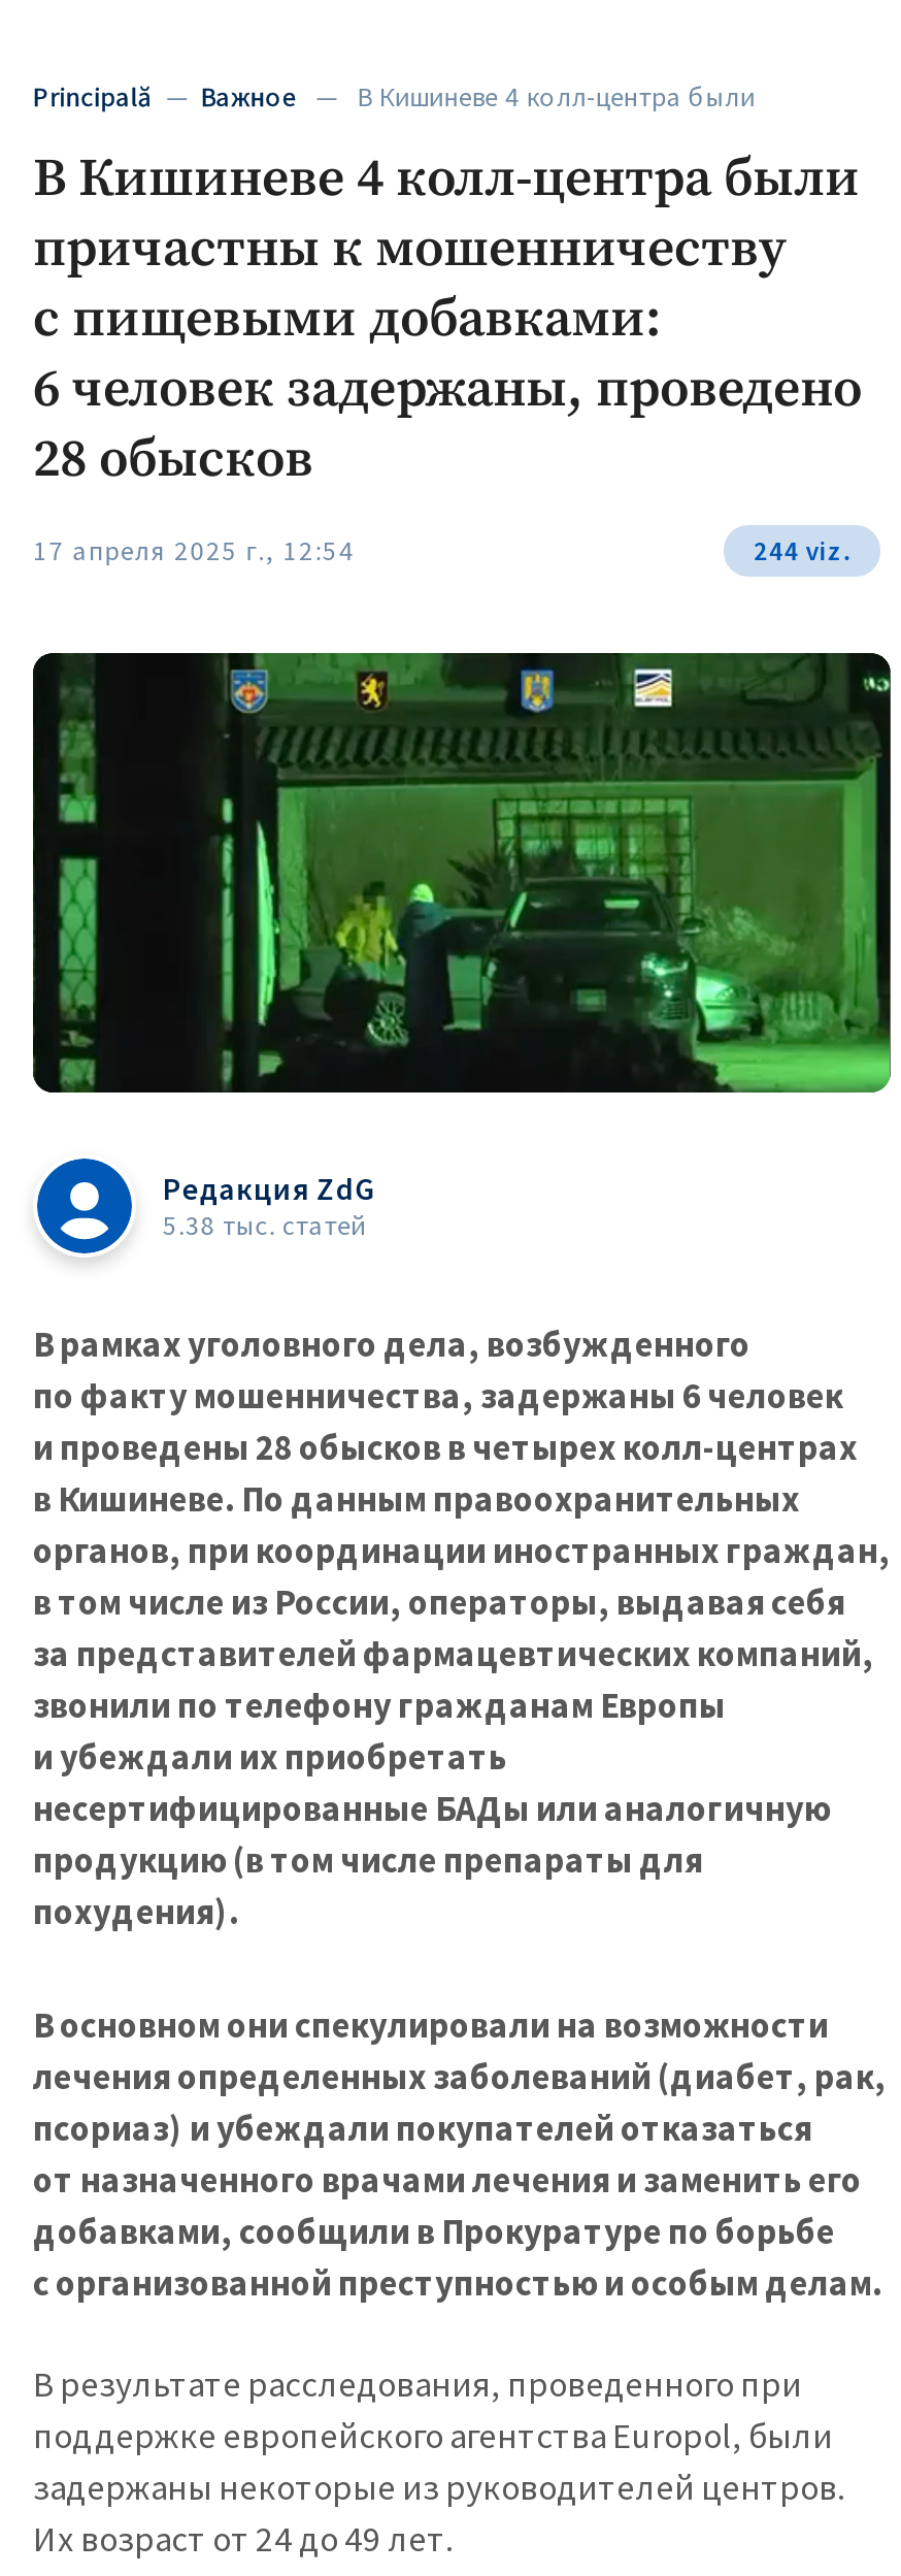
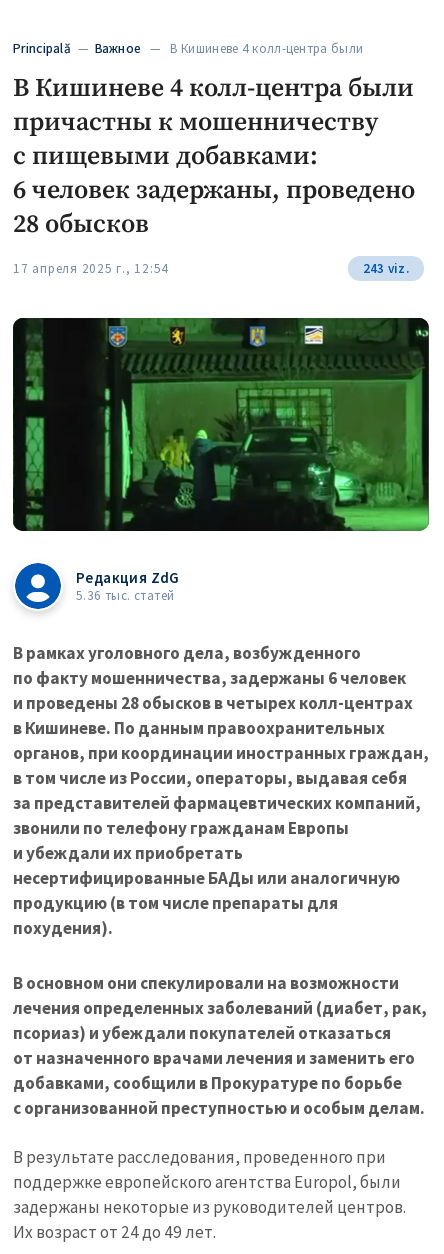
[754,533,849,568] 244 viz. -> [363,260,409,277] 243 viz.
[163,1208,366,1244] 5.38 тыс. статей -> [76,587,174,604] 5.36 тыс. статей

